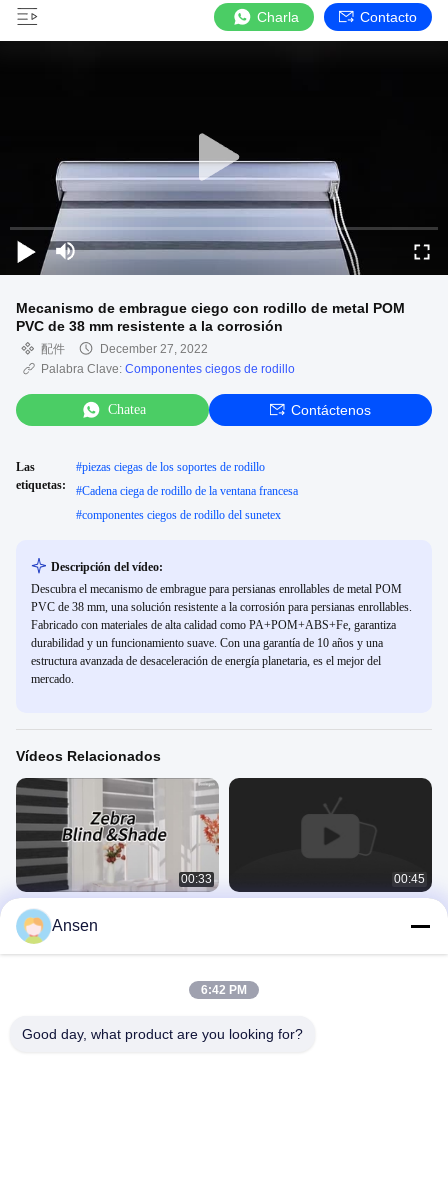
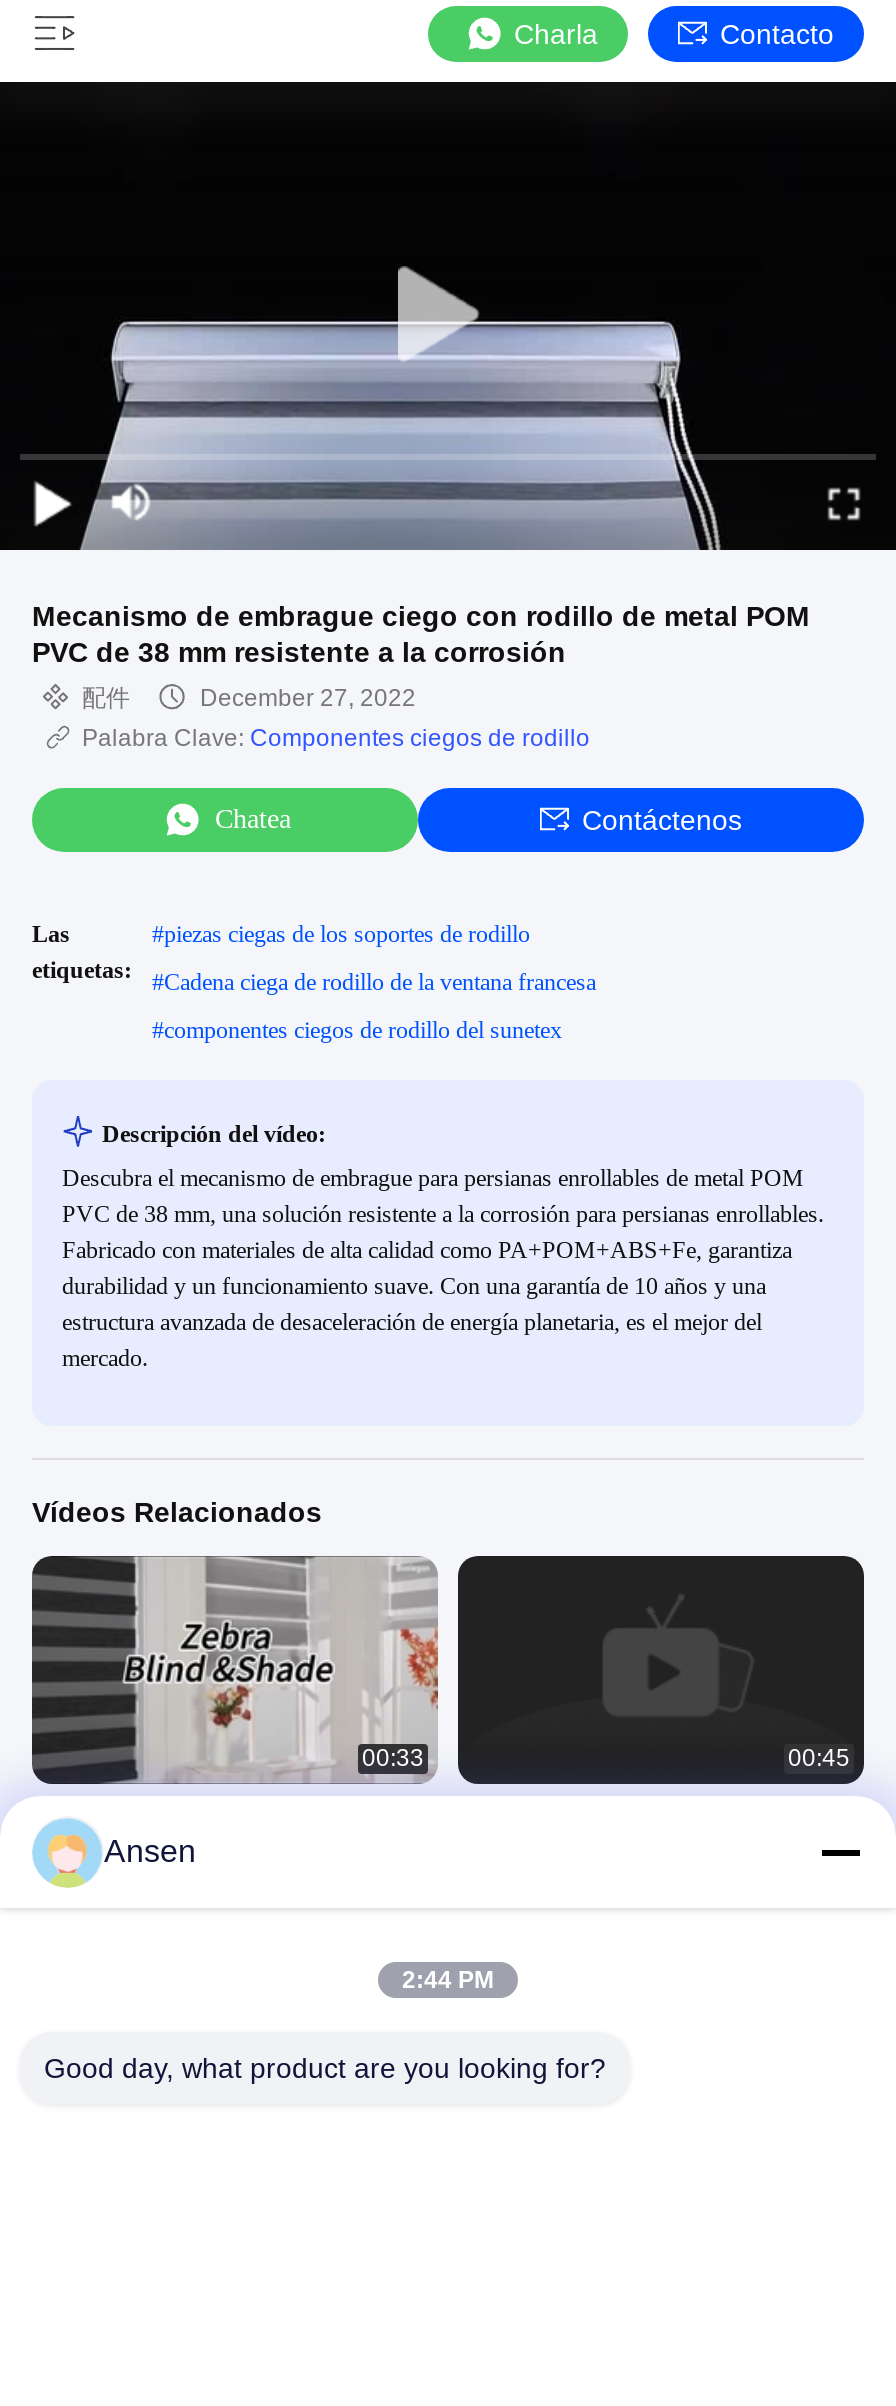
[201,983,247,997] 6:42 PM -> [402,1966,494,1994] 2:44 PM

